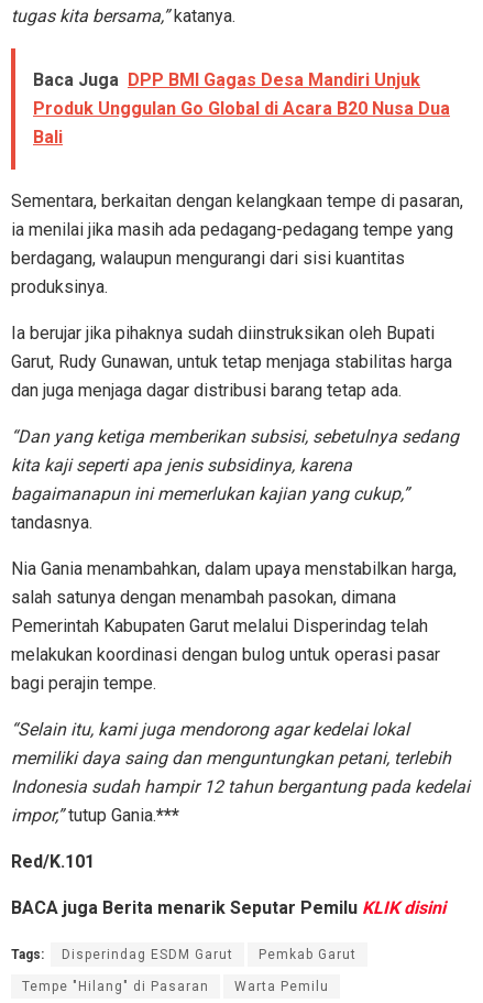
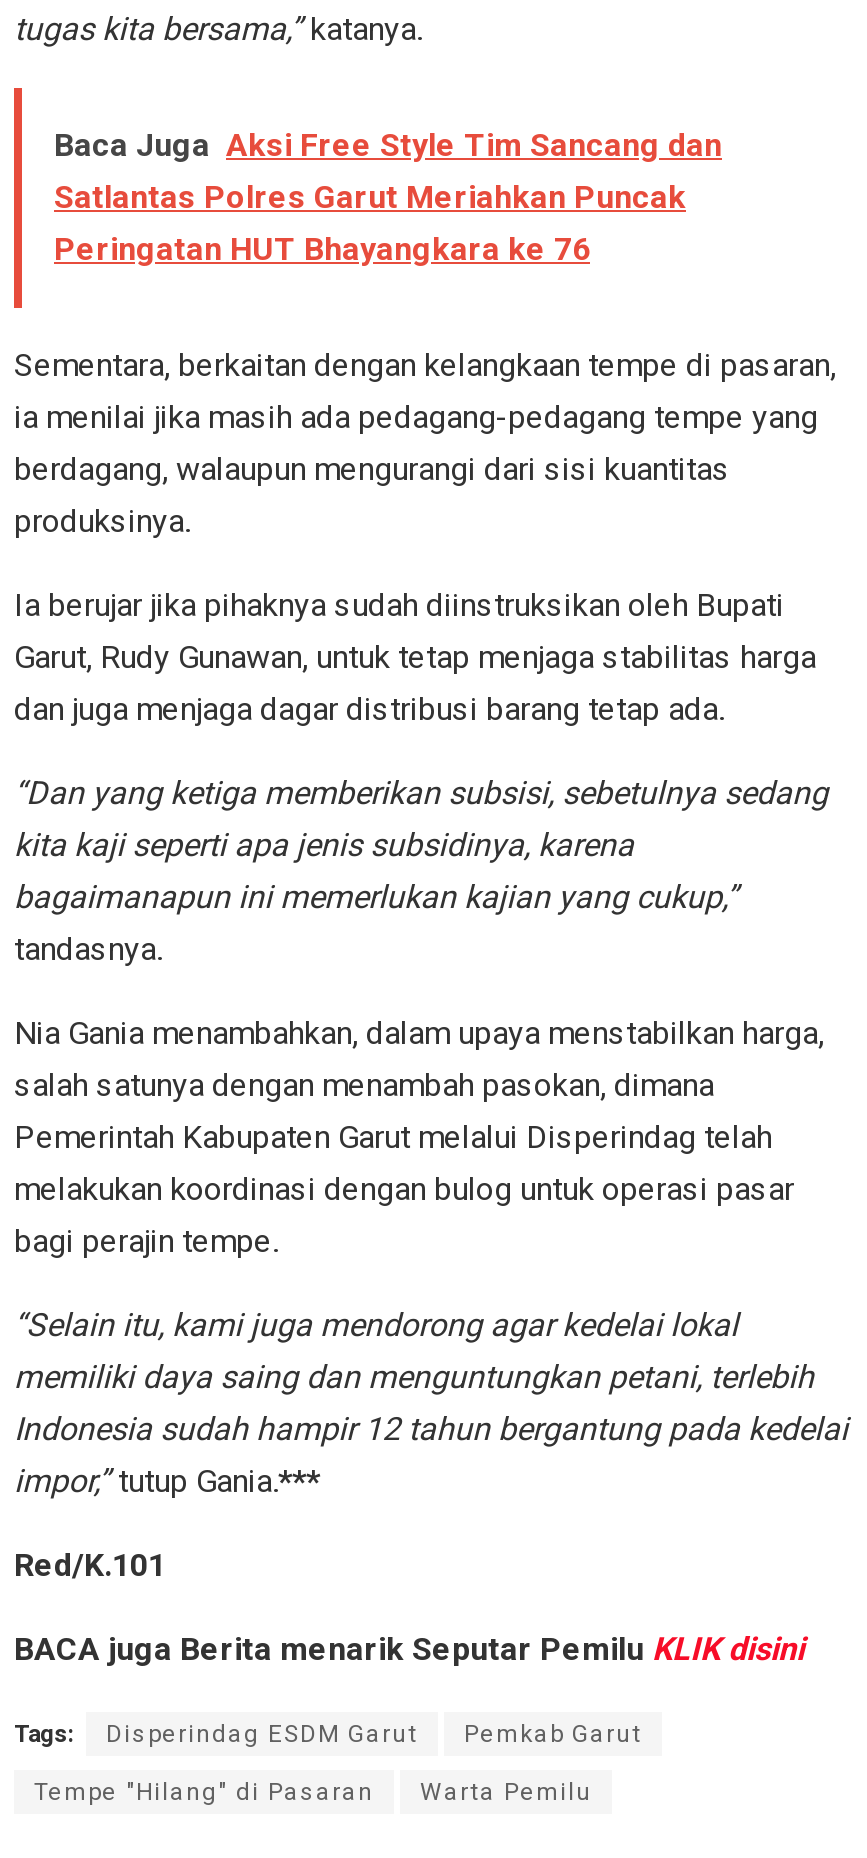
[33,69,450,147] Baca Juga DPP BMI Gagas Desa Mandiri Unjuk | Produk Unggulan Go Global di Acara B20 Nusa Dua | Bali -> [54,125,722,267] Baca Juga Aksi Free Style Tim Sancang dan | Satlantas Polres Garut Meriahkan Puncak | Peringatan HUT Bhayangkara ke 76

